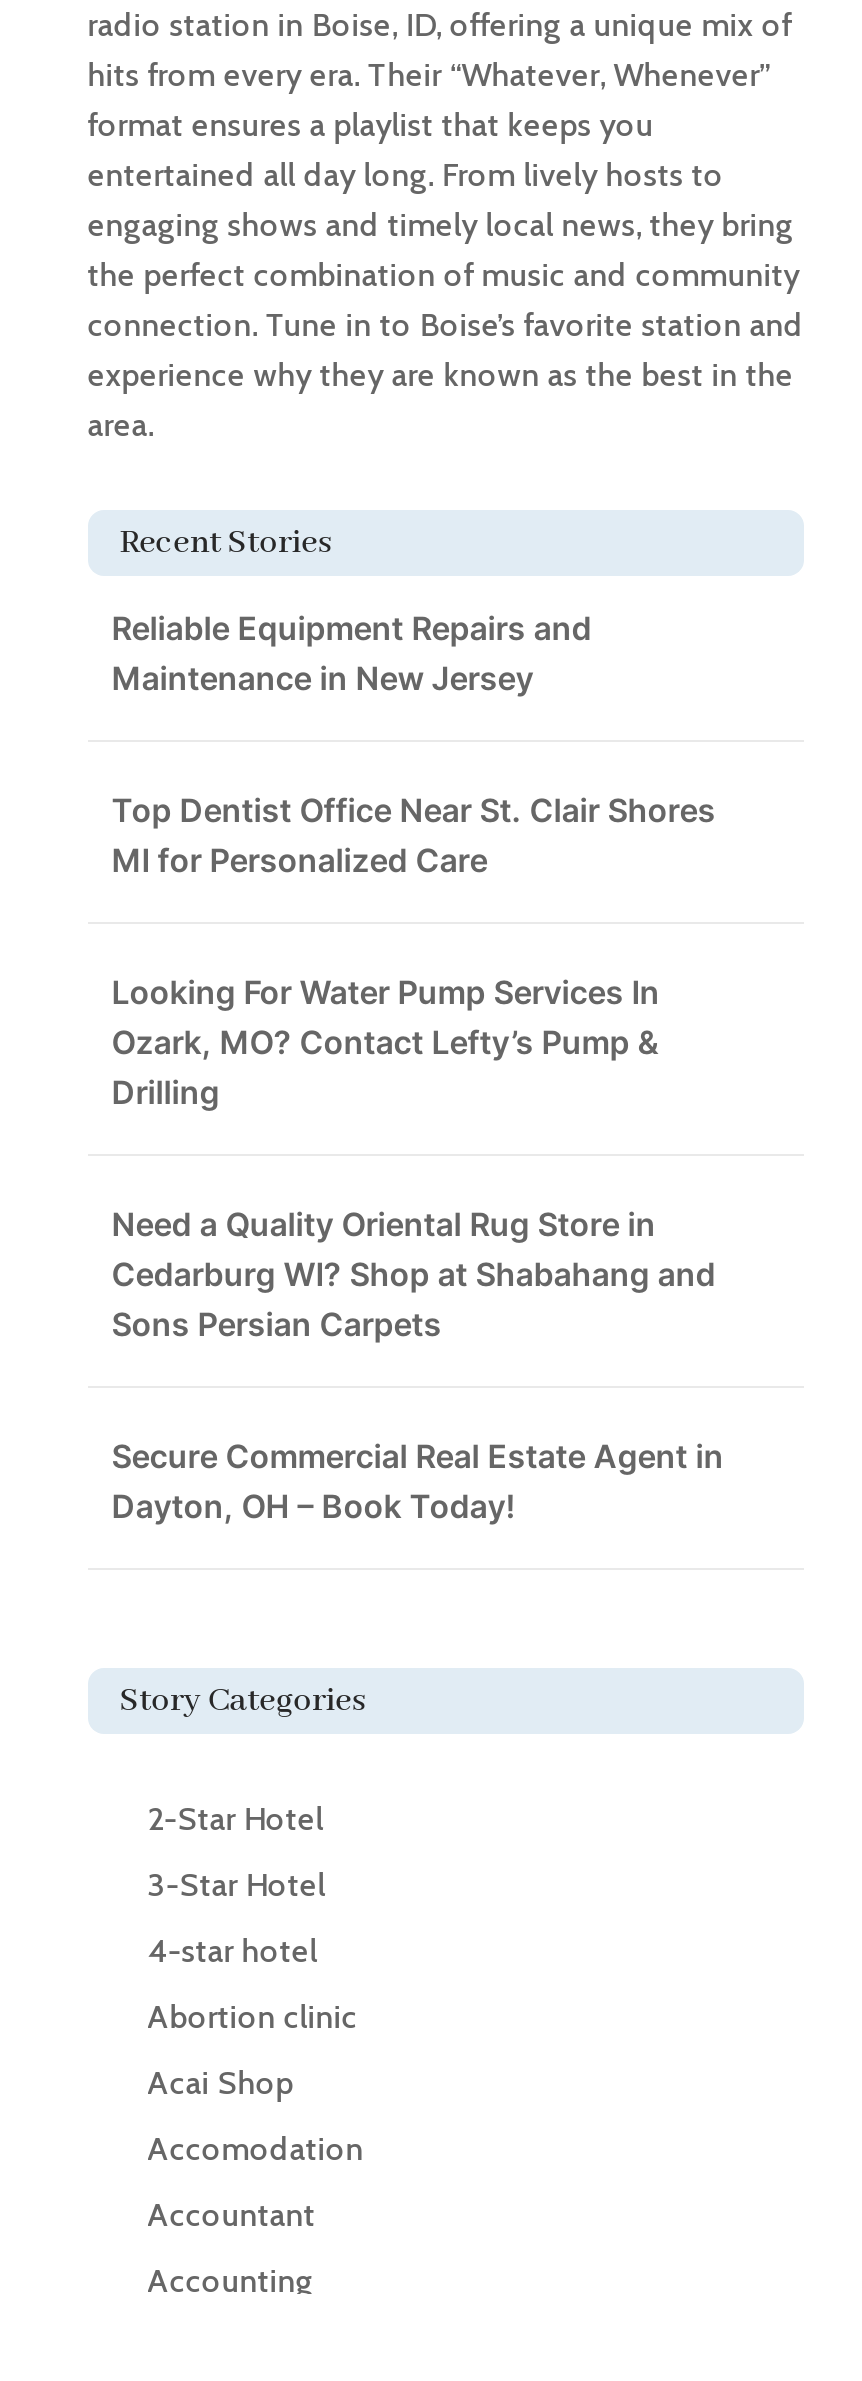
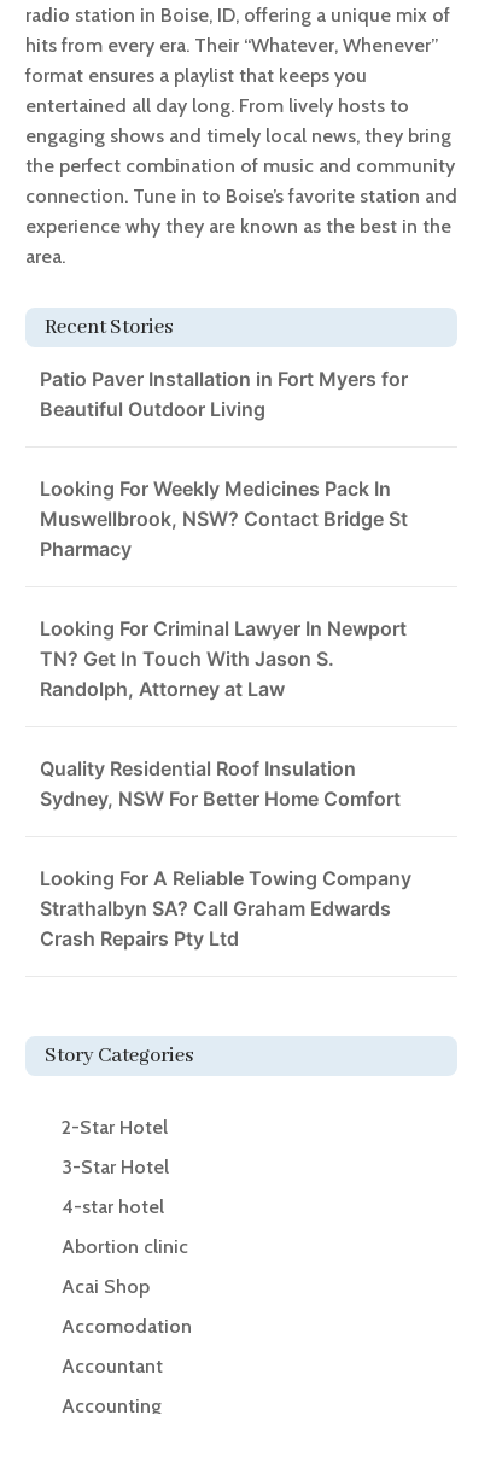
[112,608,592,698] Reliable Equipment Repairs and | Maintenance in New Jersey -> [40,367,408,421] Patio Paver Installation in Fort Myers for | Beautiful Outdoor Living
[112,790,716,880] Top Dentist Office Near St. Clair Shores | MI for Personalized Care -> [40,476,408,561] Looking For Weekly Medicines Pack In | Muswellbrook, NSW? Contact Bridge St | Pharmacy
[112,972,660,1112] Looking For Water Pump Services In | Ozark, MO? Contact Lefty’s Pump & | Drilling -> [40,616,406,701] Looking For Criminal Lawyer In Newport | TN? Get In Touch With Jason S. | Randolph, Attorney at Law
[112,1204,716,1344] Need a Quality Oriental Rug Store in | Cedarburg WI? Shop at Shabahang and | Sons Persian Carpets -> [40,756,400,811] Quality Residential Roof Insulation | Sydney, NSW For Better Home Comfort
[112,1436,724,1526] Secure Commercial Real Estate Agent in | Dayton, OH – Book Today! -> [40,866,411,951] Looking For A Reliable Towing Company | Strathalbyn SA? Call Graham Edwards | Crash Repairs Pty Ltd

